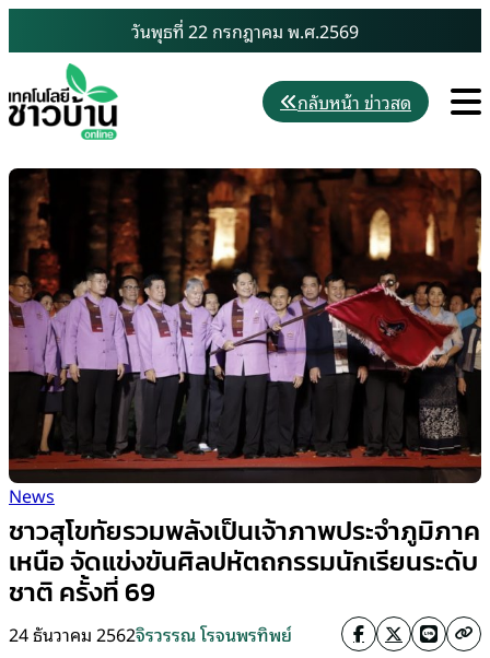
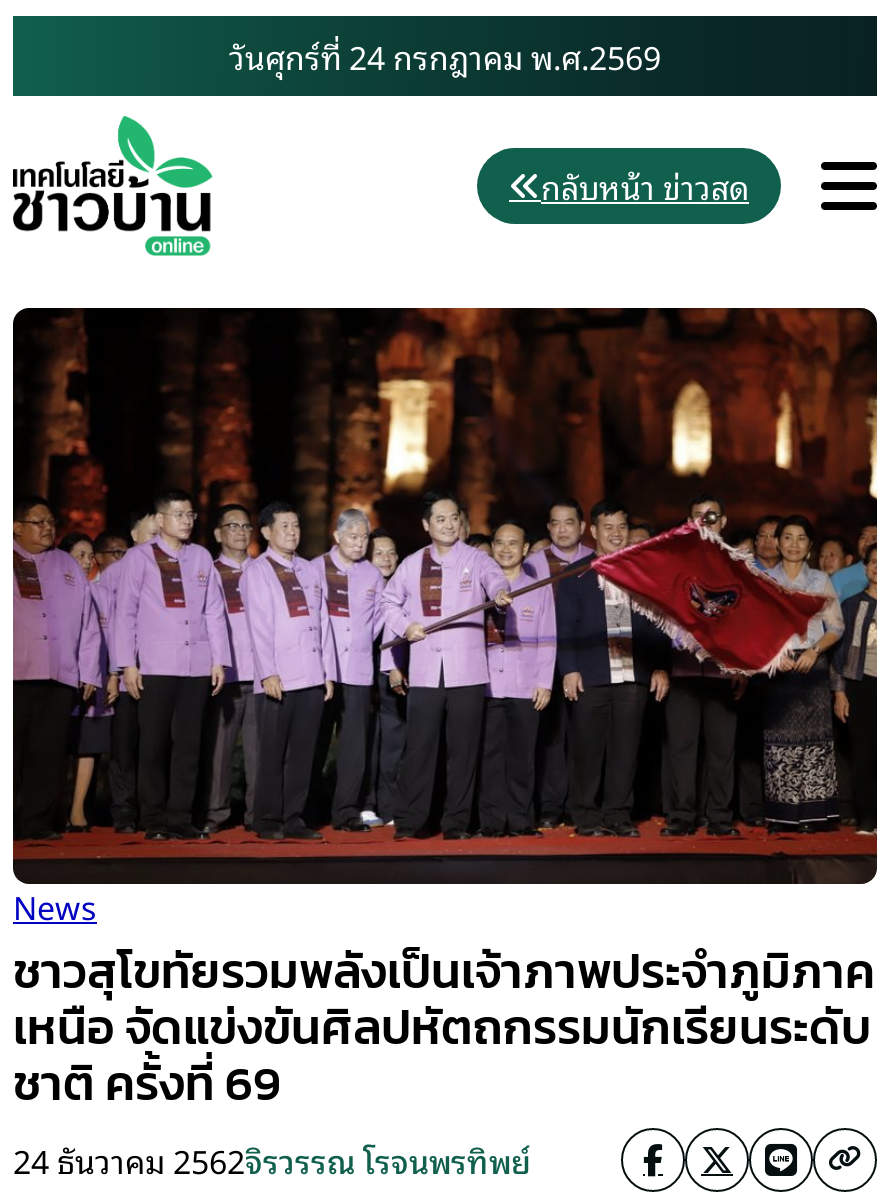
[131,16,359,45] วันพุธที่ 22 กรกฎาคม พ.ศ.2569 -> [229,30,661,82] วันศุกร์ที่ 24 กรกฎาคม พ.ศ.2569

